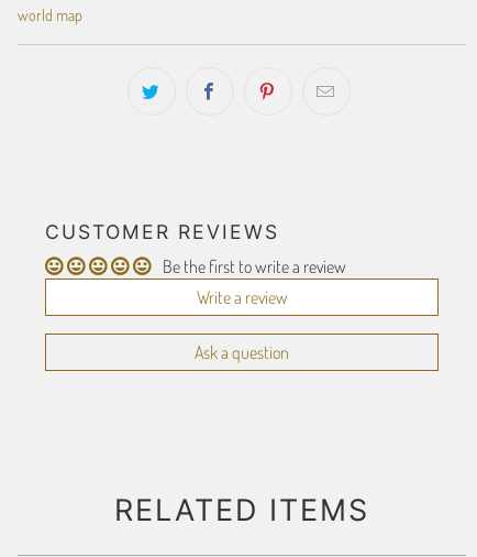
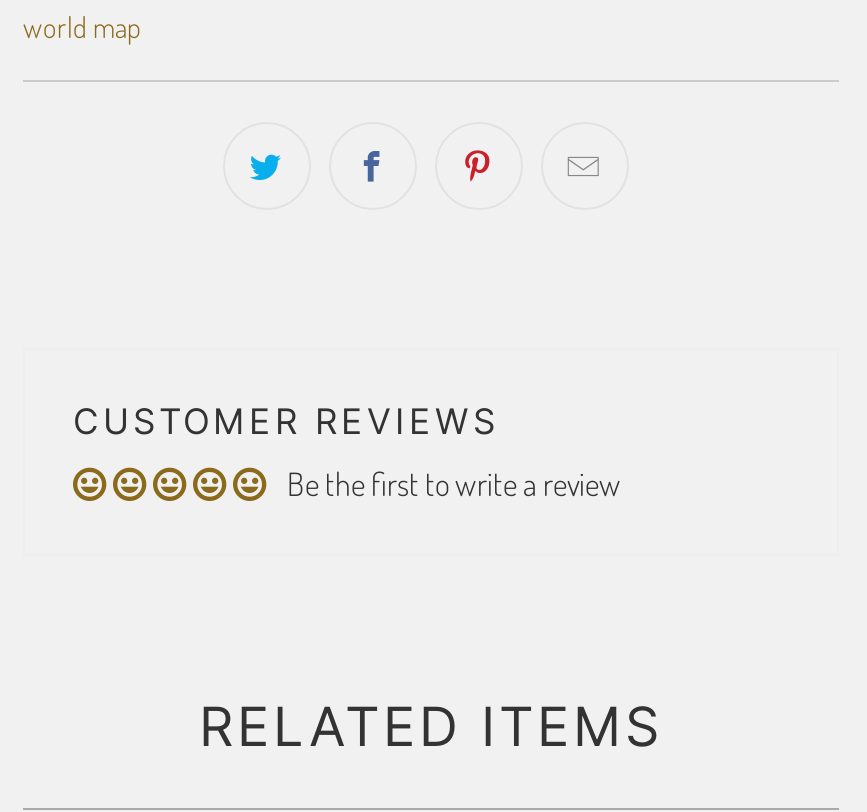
[195,286,289,363] Write a review | Ask a question -> none

